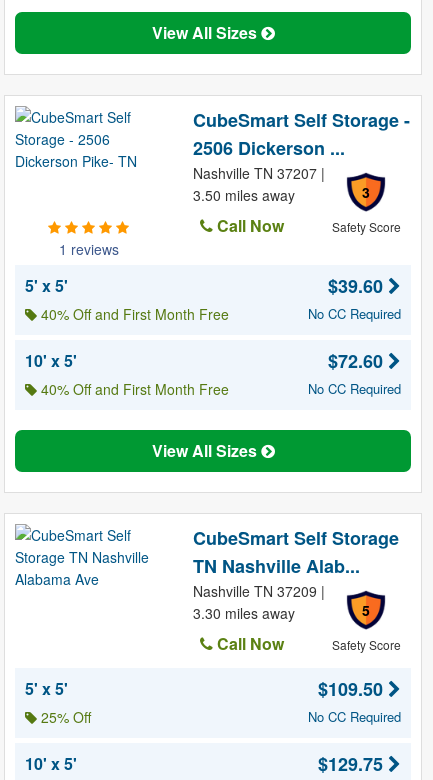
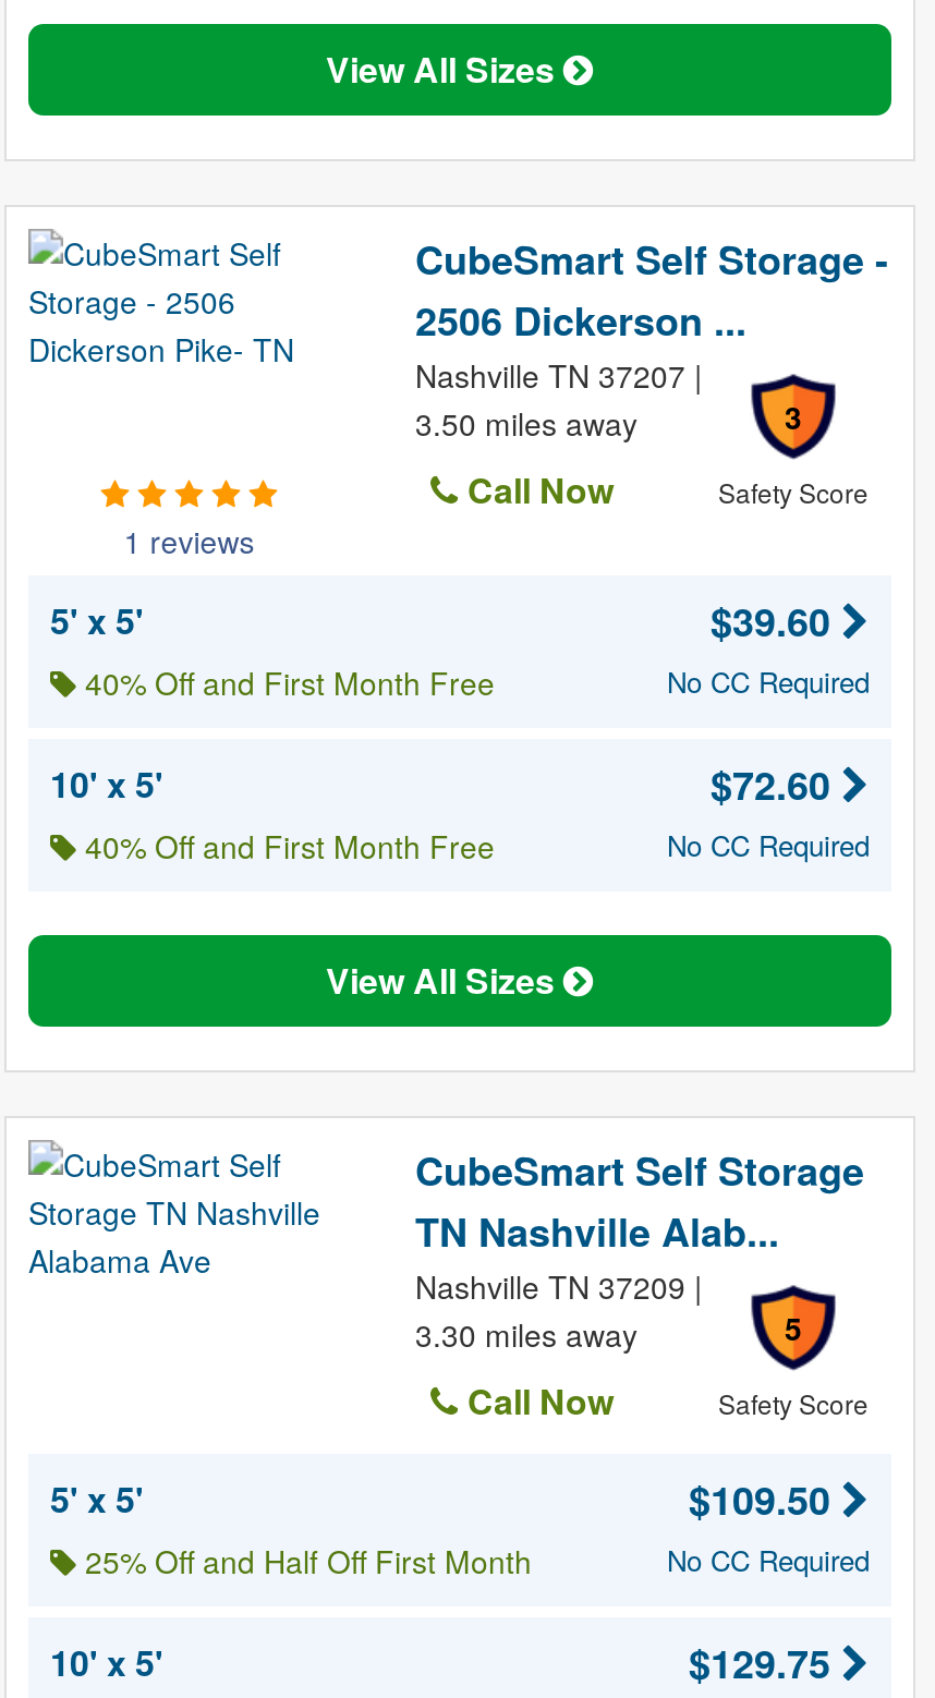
[37,707,91,727] 25% Off -> [76,1539,532,1582] 25% Off and Half Off First Month

